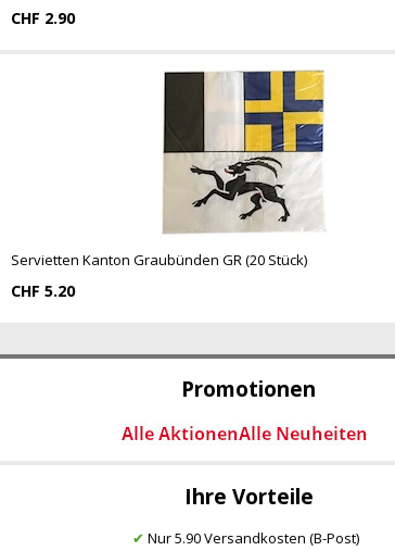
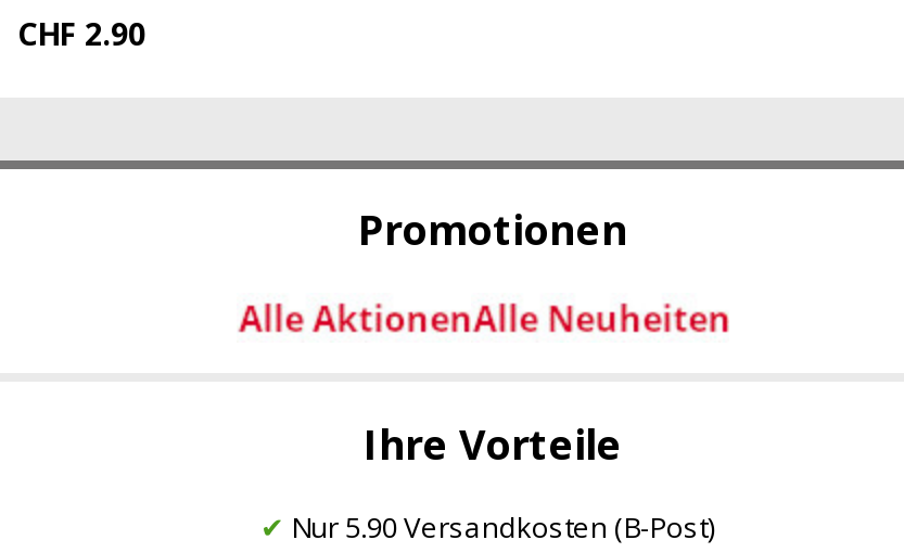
[11,70,326,301] [image] | Servietten Kanton Graubünden GR (20 Stück) | CHF 5.20 -> none

